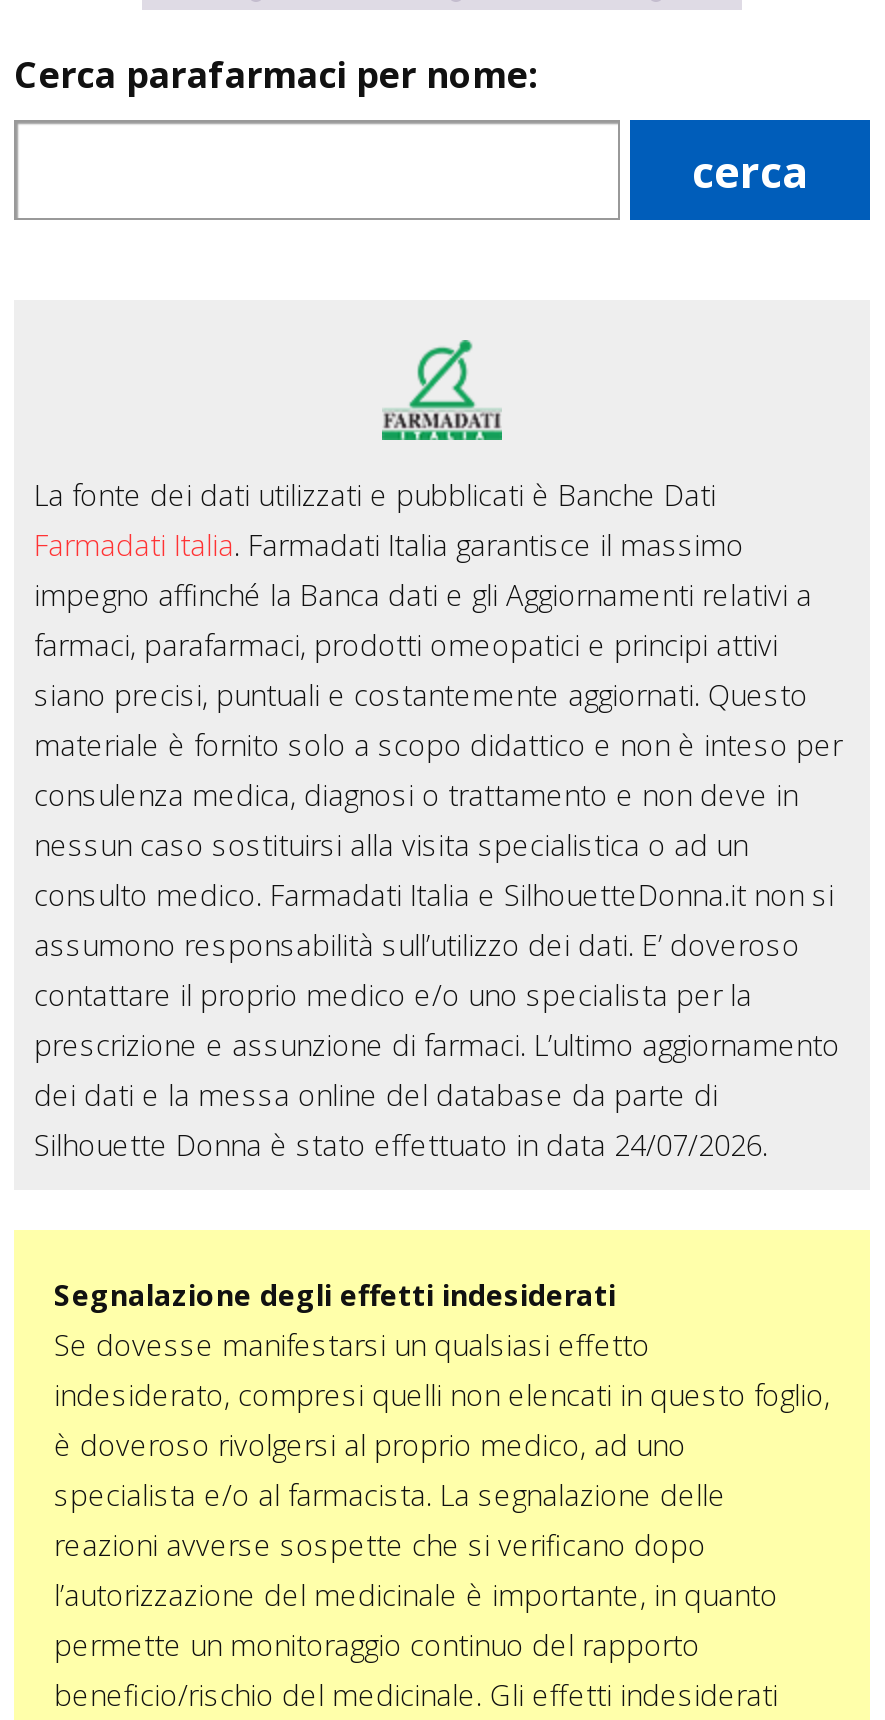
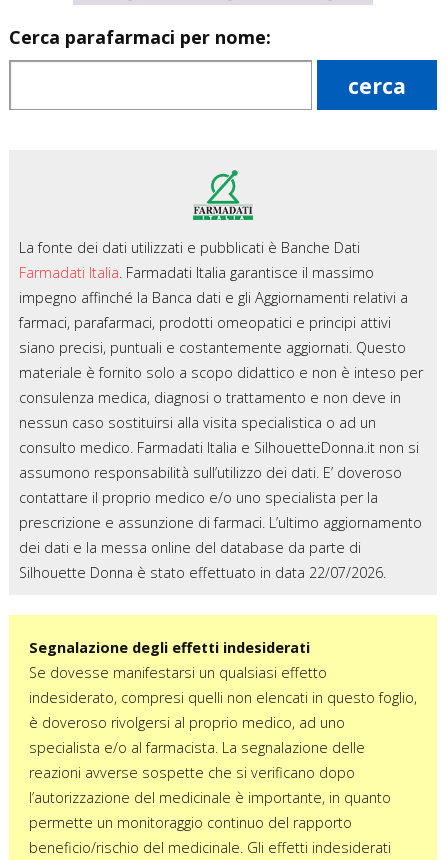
[34,1126,768,1164] Silhouette Donna è stato effettuato in data 24/07/2026. -> [19,563,386,582] Silhouette Donna è stato effettuato in data 22/07/2026.

